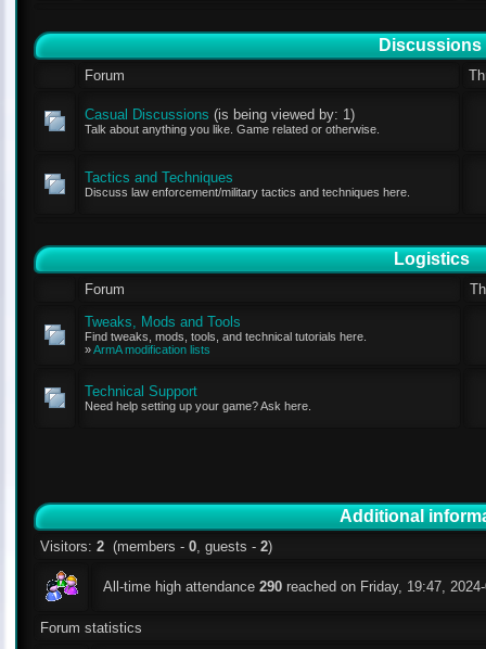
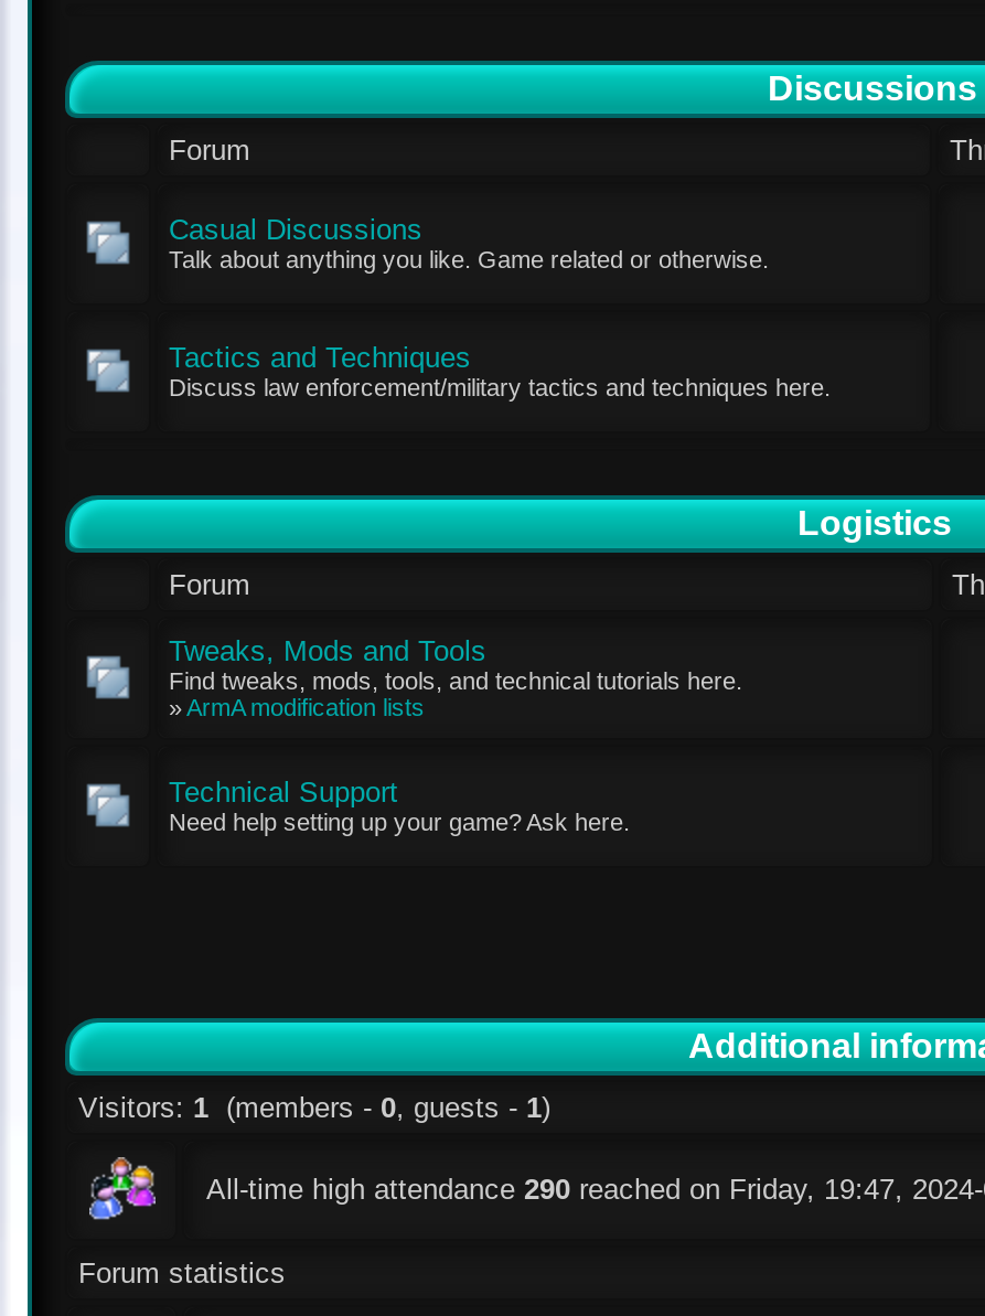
[85,106,355,123] Casual Discussions (is being viewed by: 1) -> [169,213,422,246] Casual Discussions
[40,538,272,555] Visitors: 2 (members - 0, guests - 2) -> [78,1091,550,1124] Visitors: 1 (members - 0, guests - 1)

